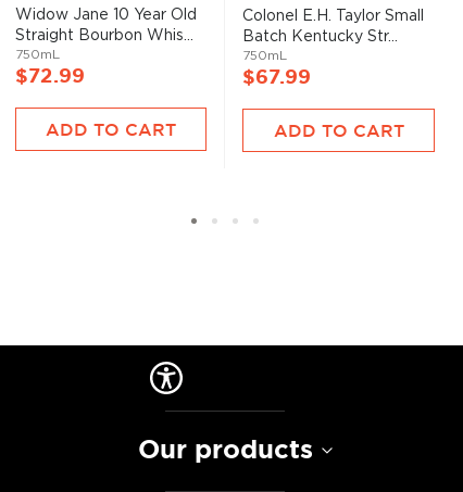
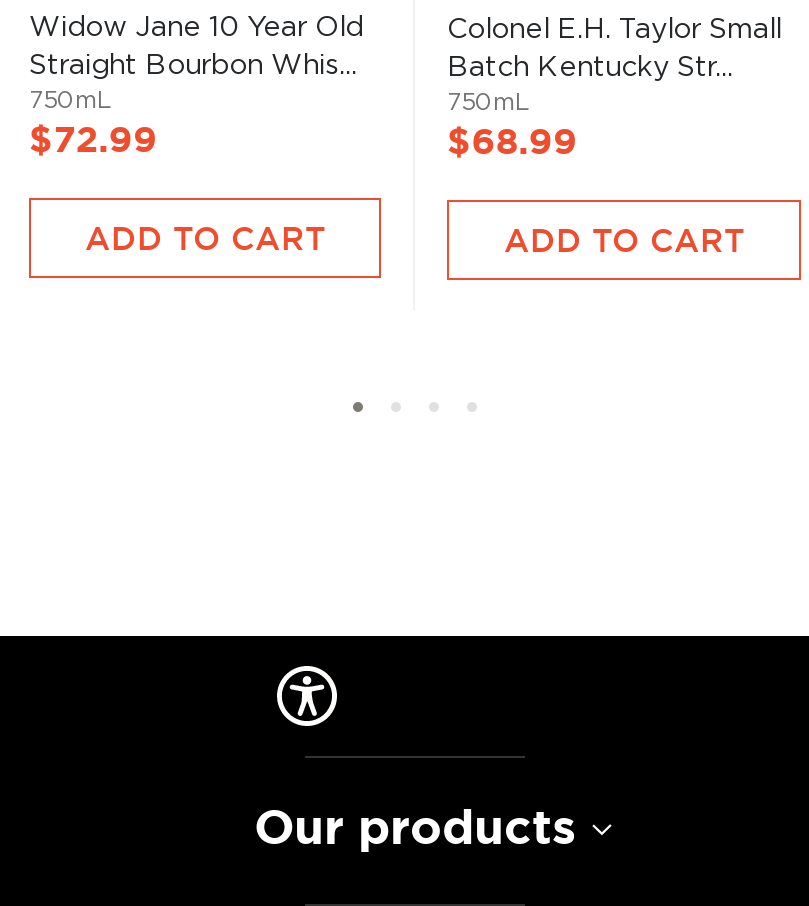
[242,68,311,87] $67.99 -> [447,126,577,160] $68.99

